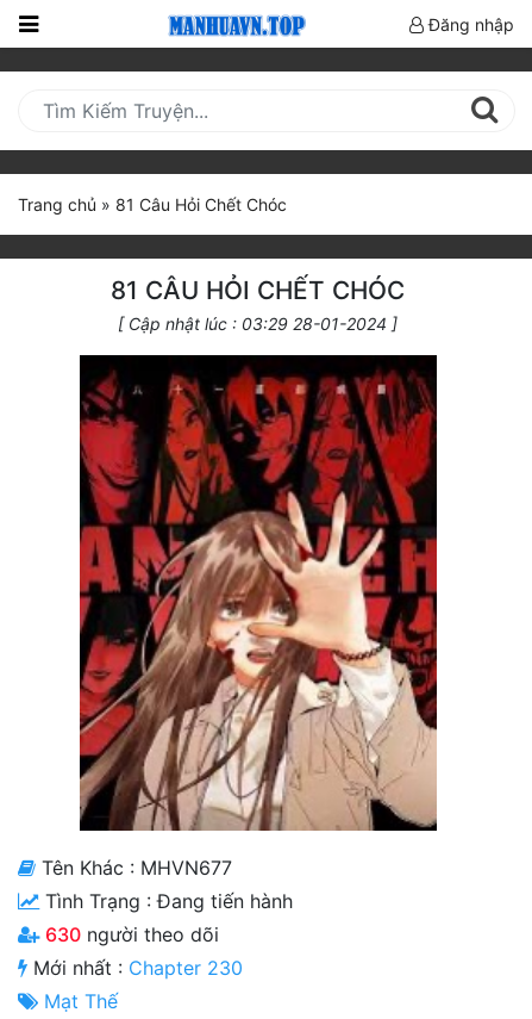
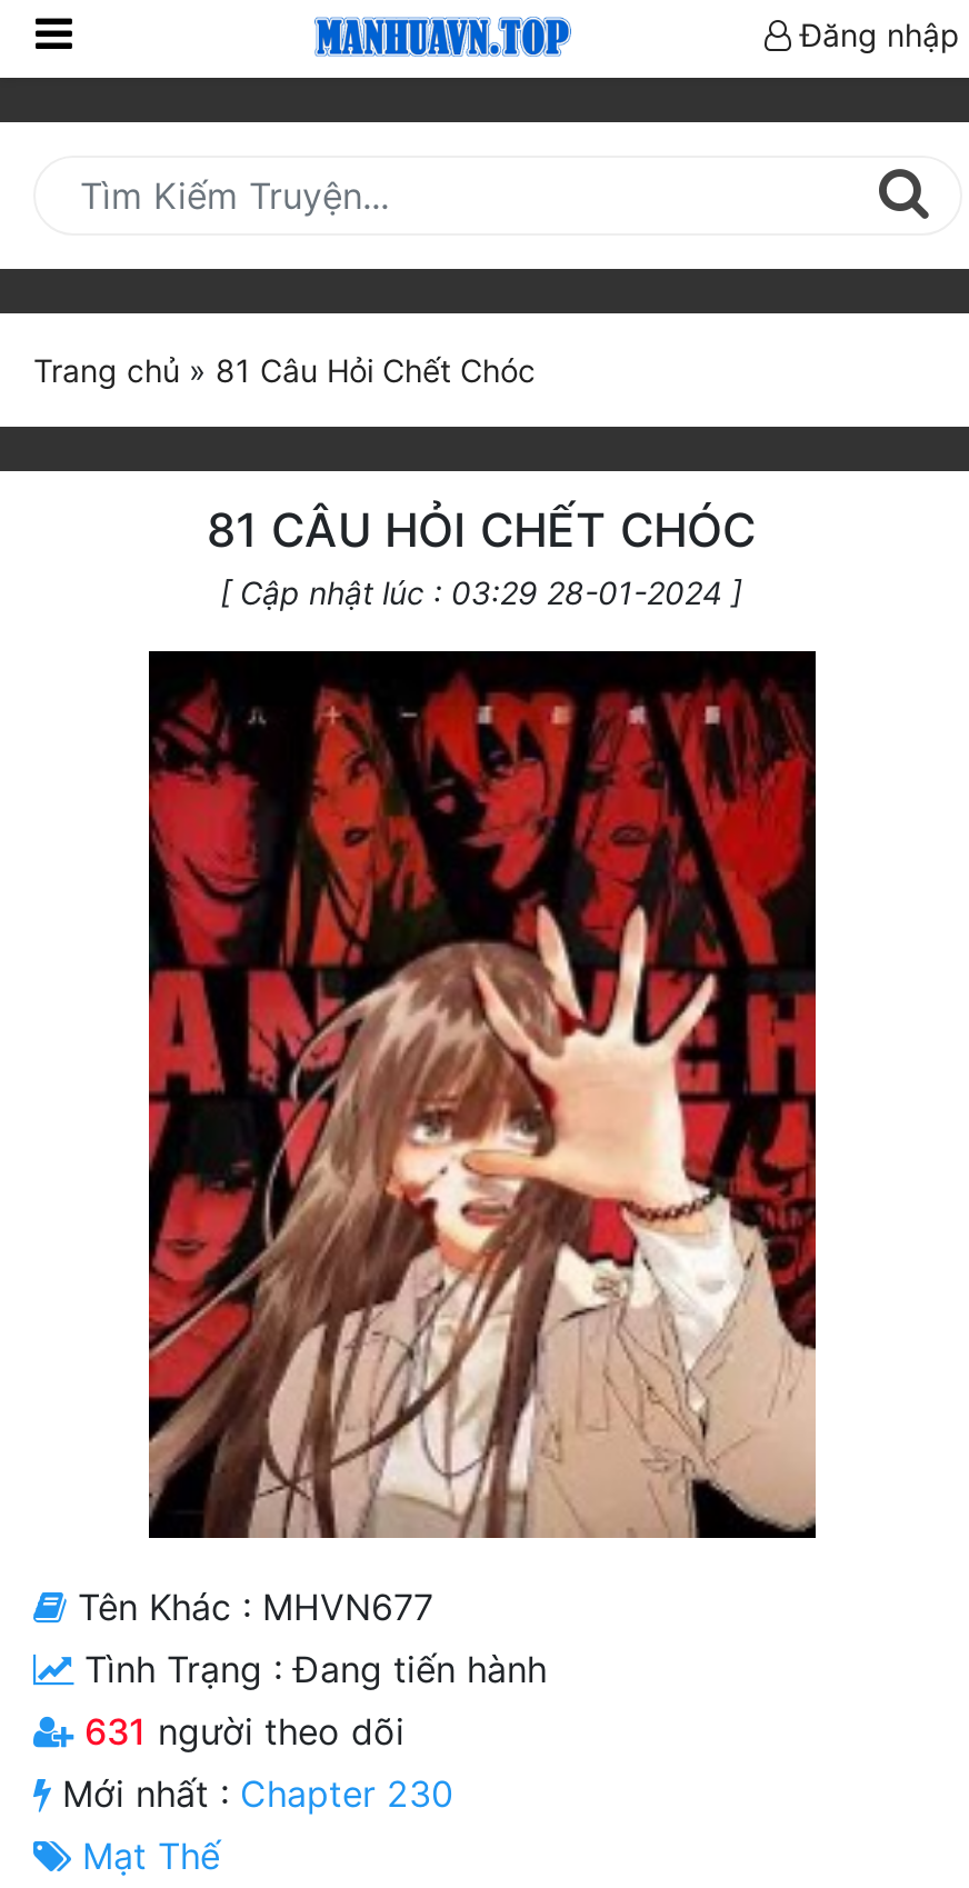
[45,922,219,946] 630 người theo dõi -> [84,1709,404,1754] 631 người theo dõi

